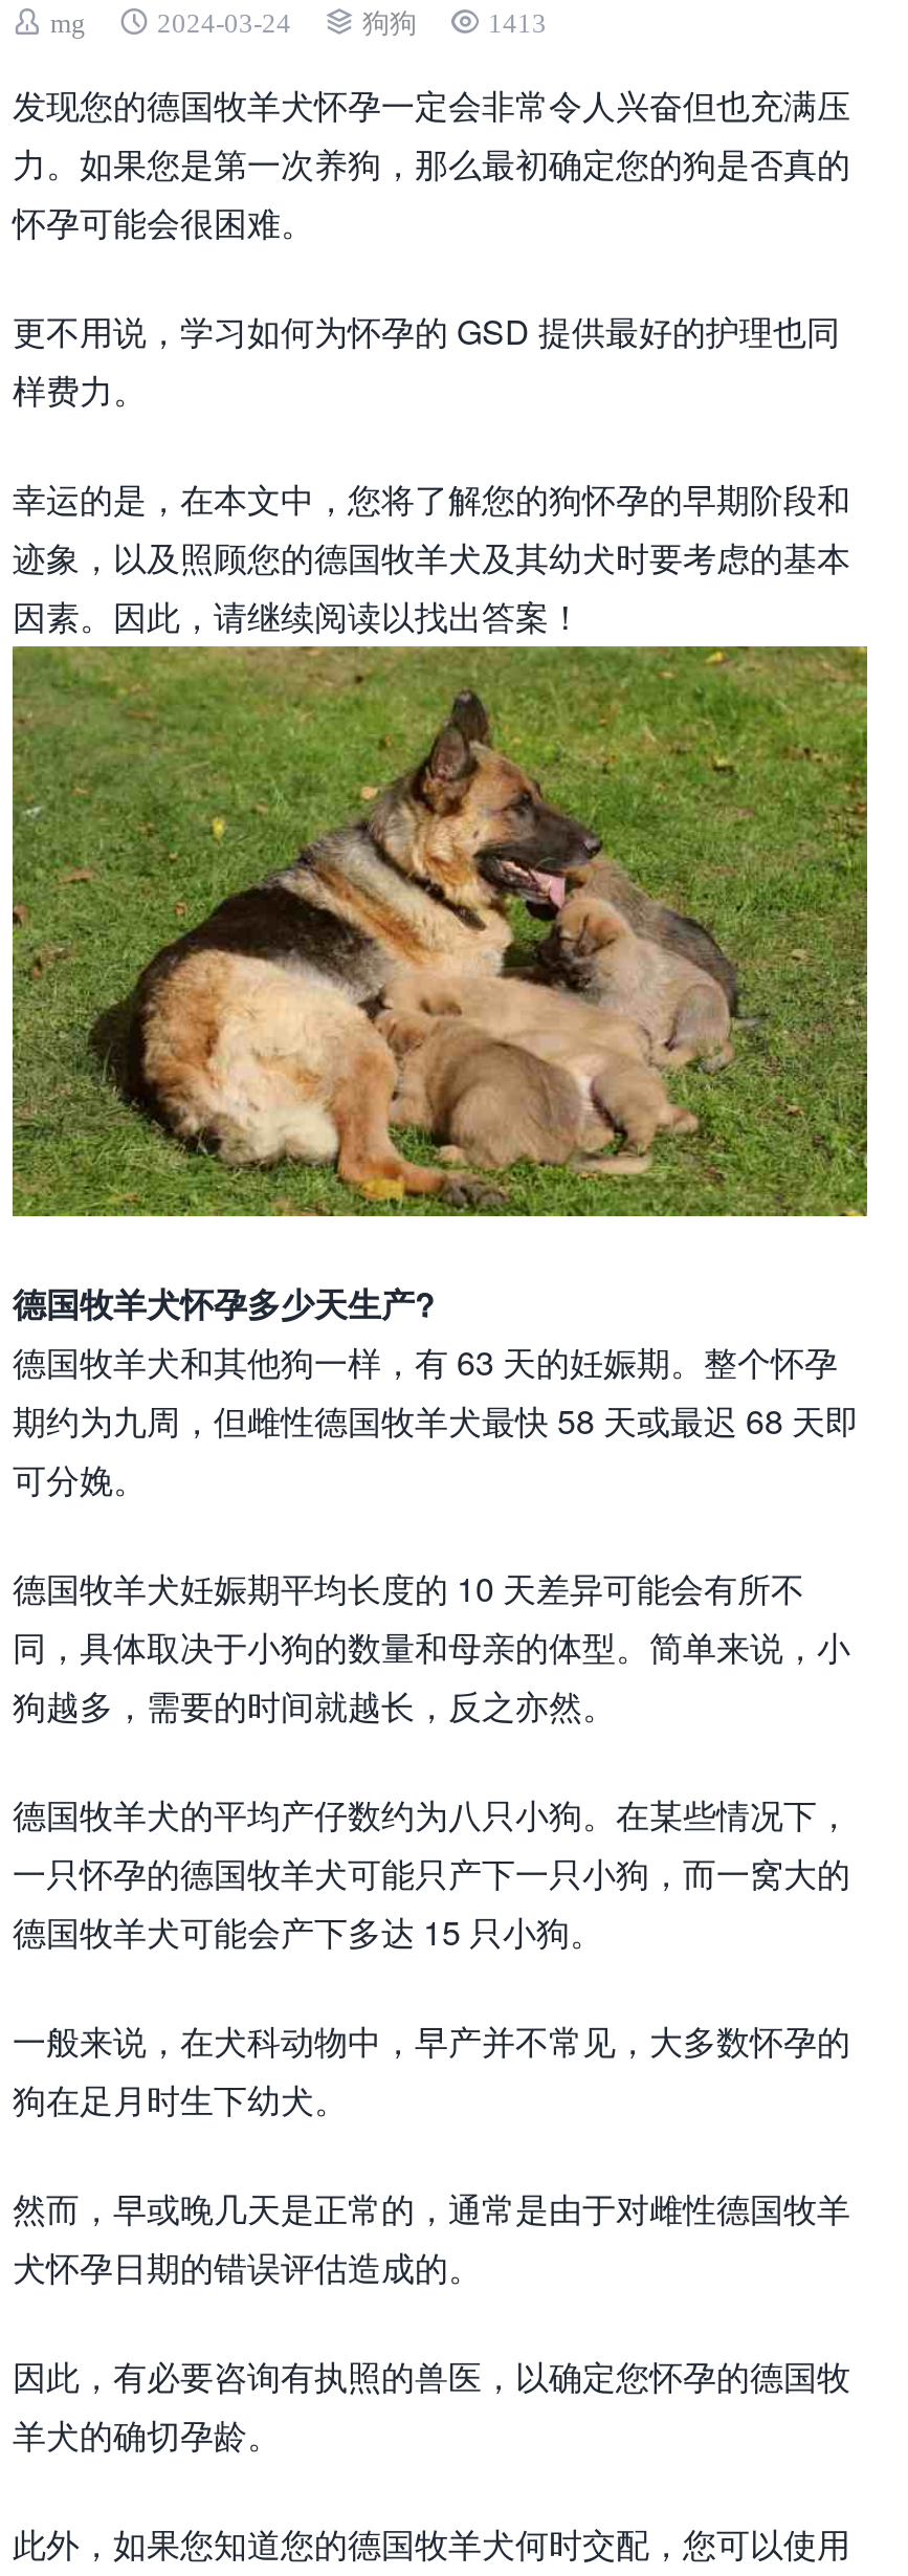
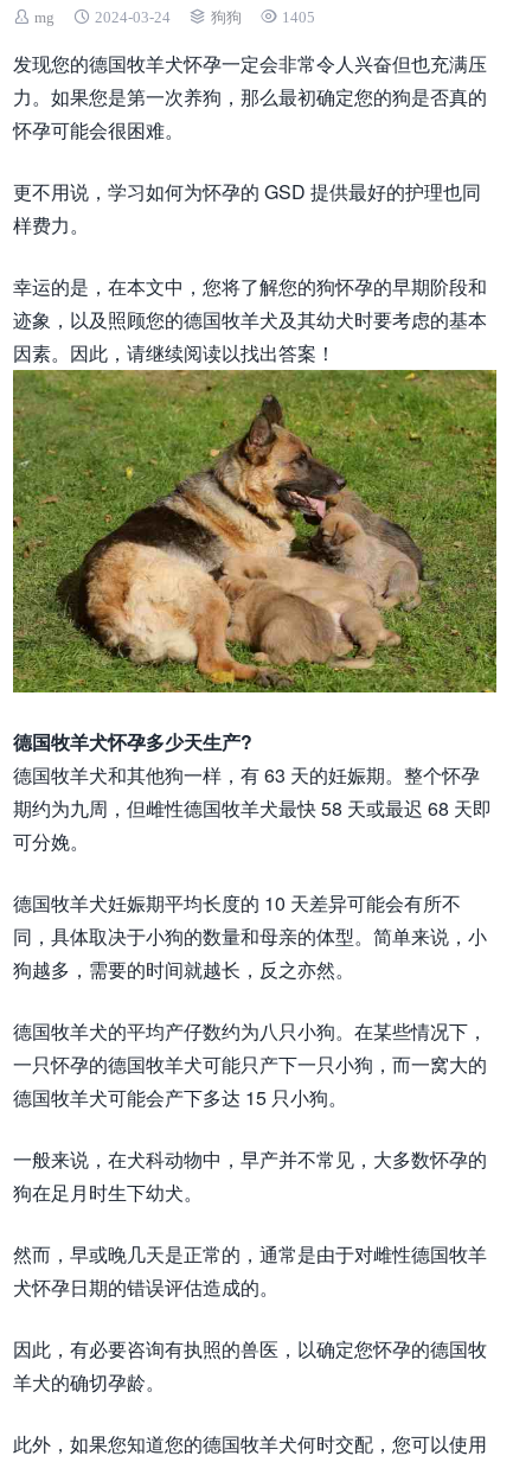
[488,9,547,37] 1413 -> [282,9,315,25] 1405

